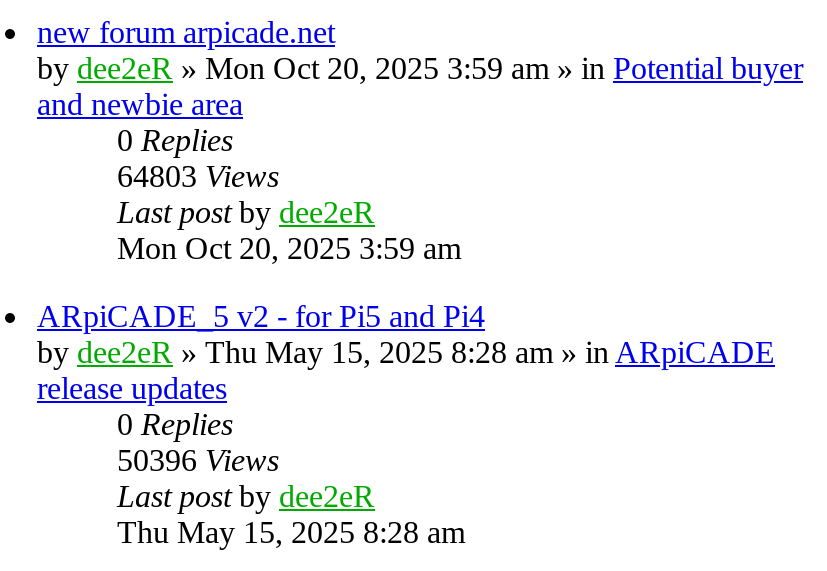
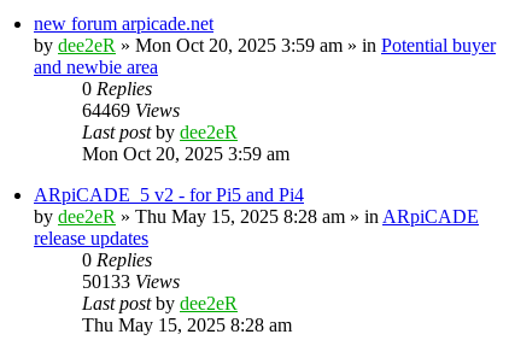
[117,159,279,193] 64803 Views -> [82,100,180,121] 64469 Views
[117,443,279,477] 50396 Views -> [82,271,180,292] 50133 Views

